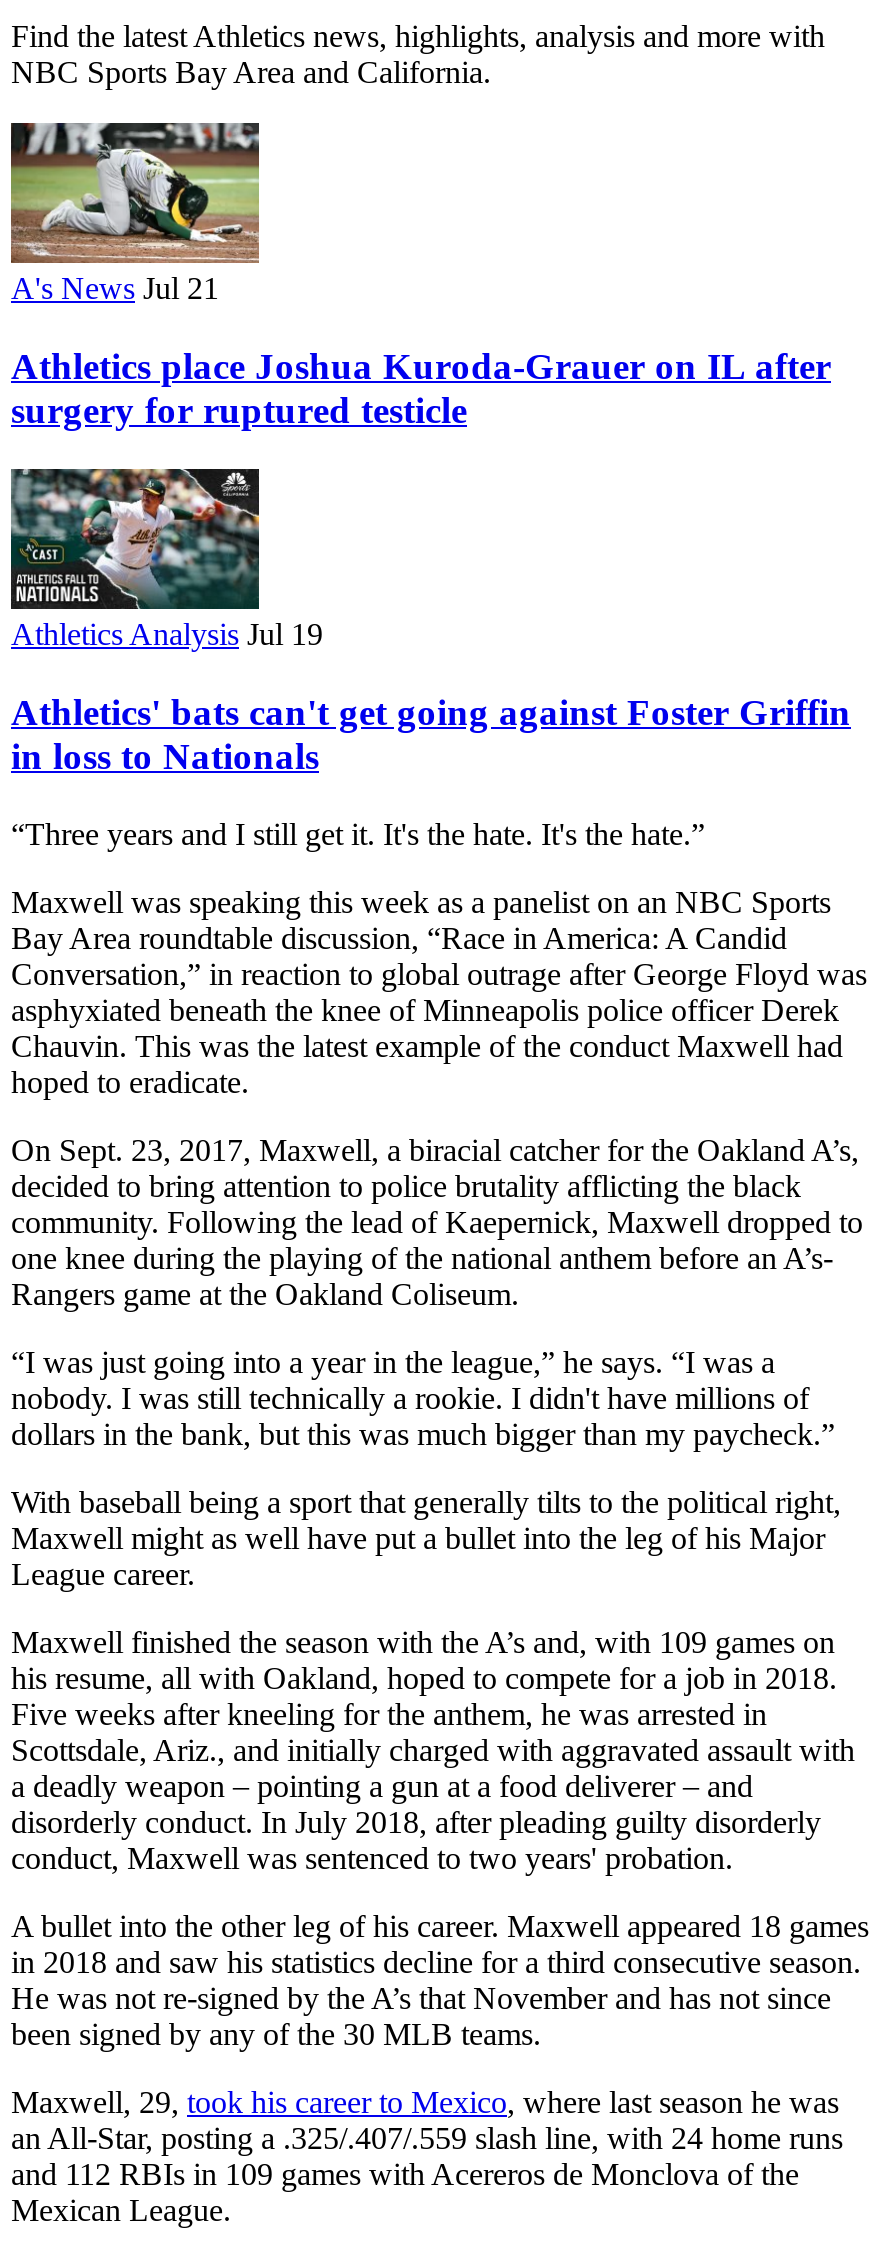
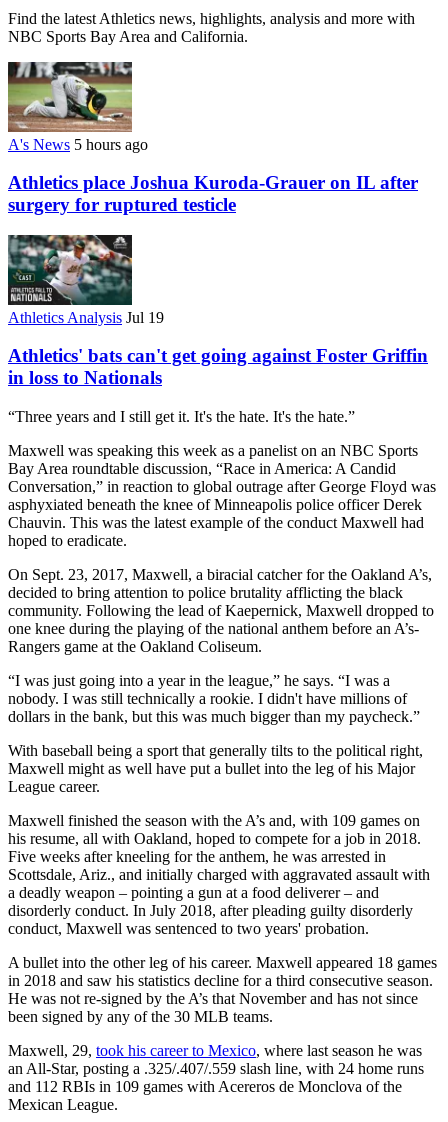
[11,271,219,305] A's News Jul 21 -> [8,135,148,152] A's News 5 hours ago

